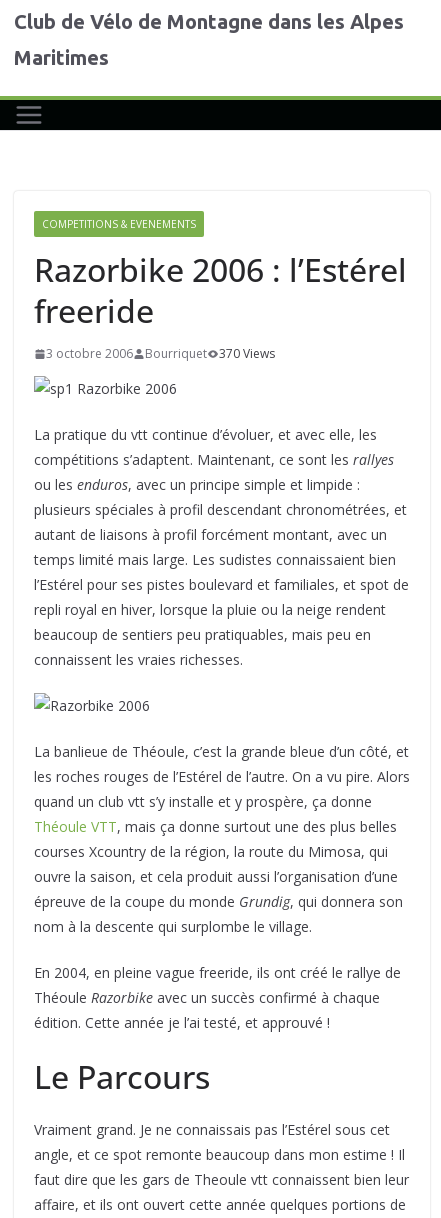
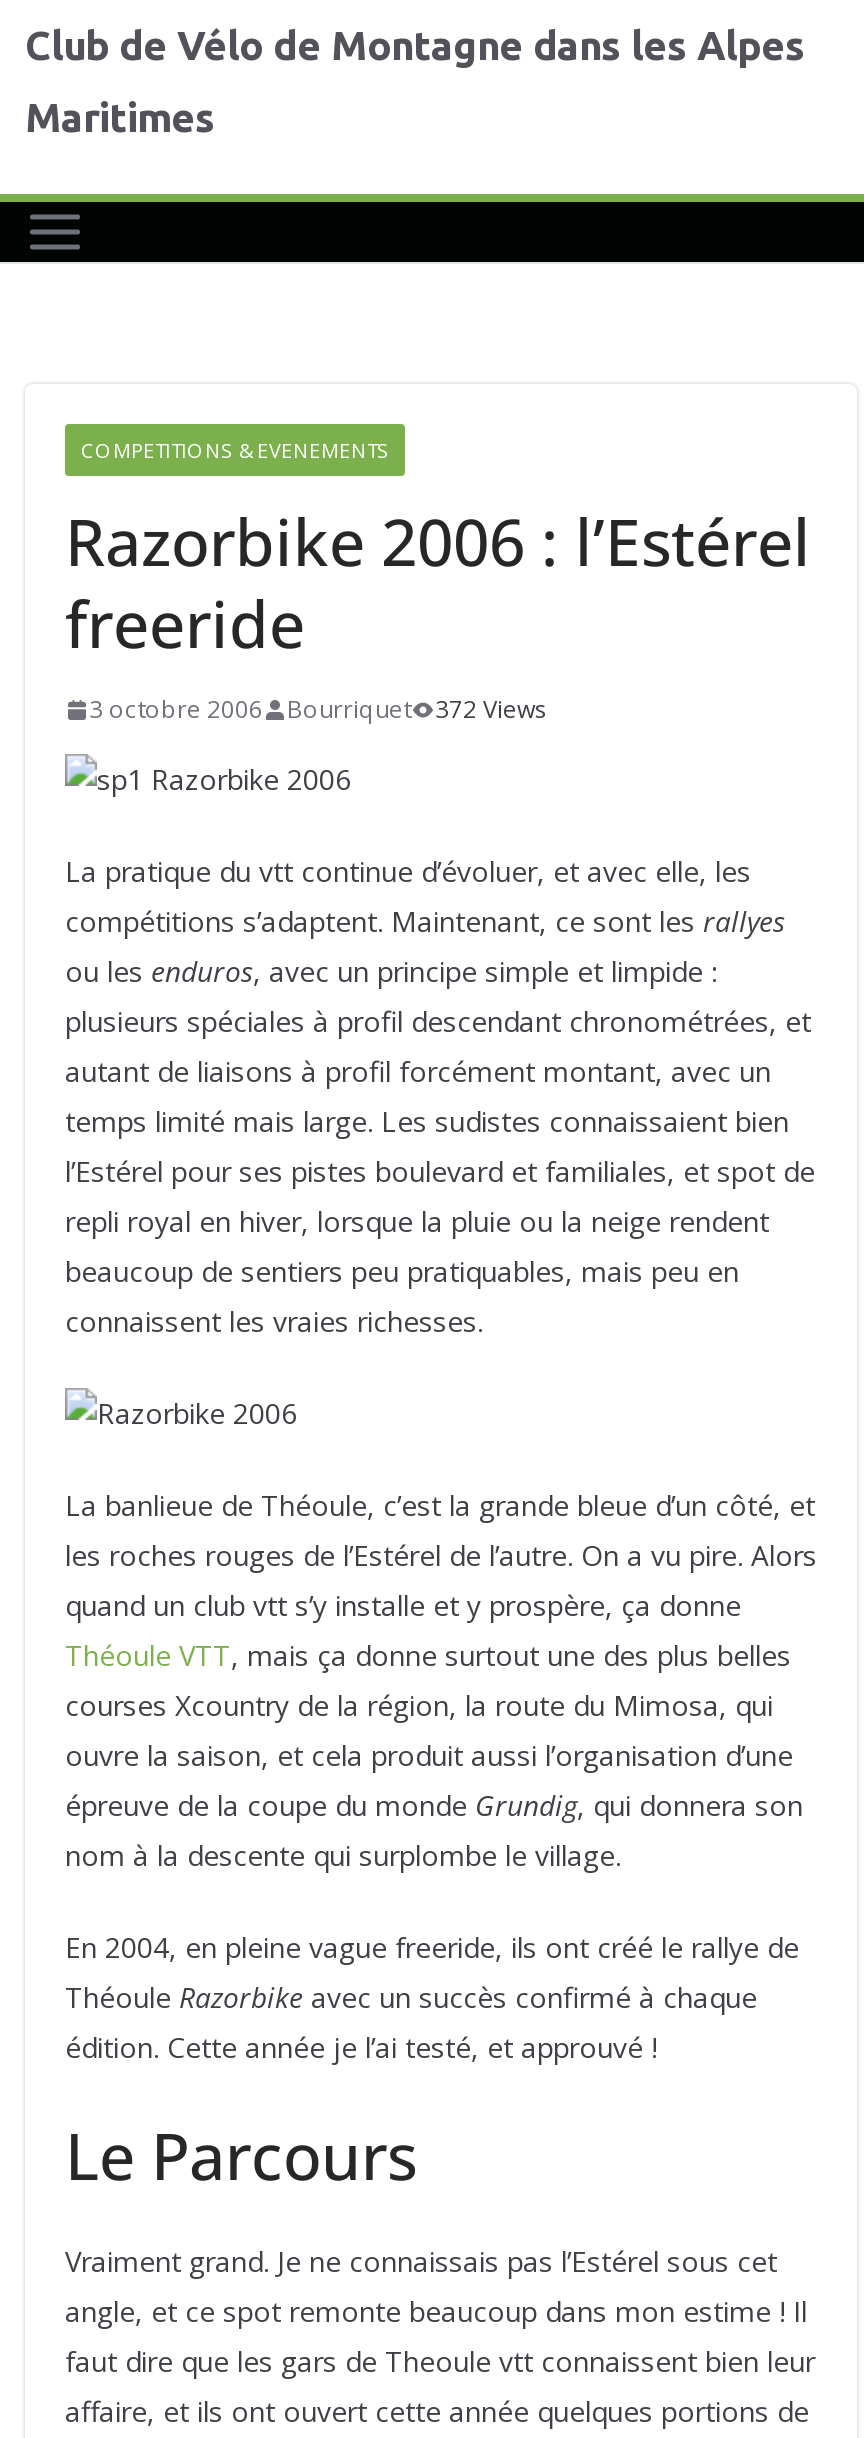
[46,345,275,362] 3 octobre 2006 Bourriquet 370 Views -> [89,692,547,726] 3 octobre 2006 Bourriquet 372 Views

